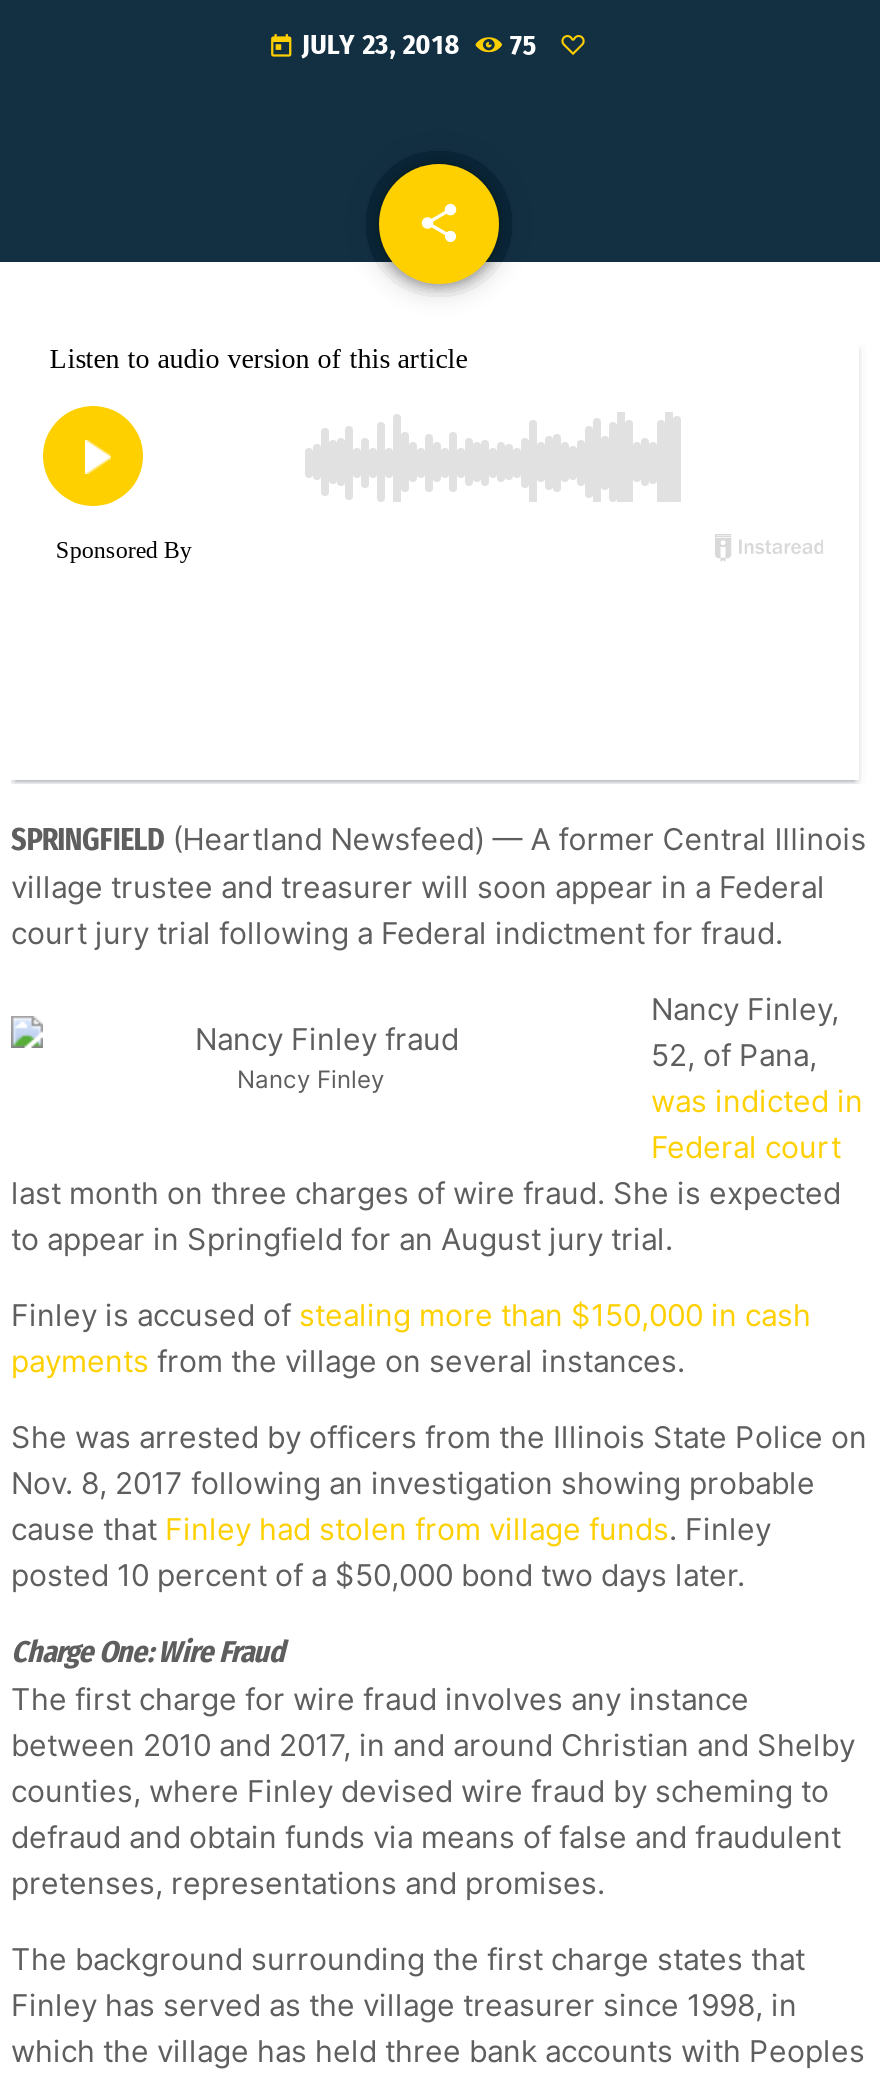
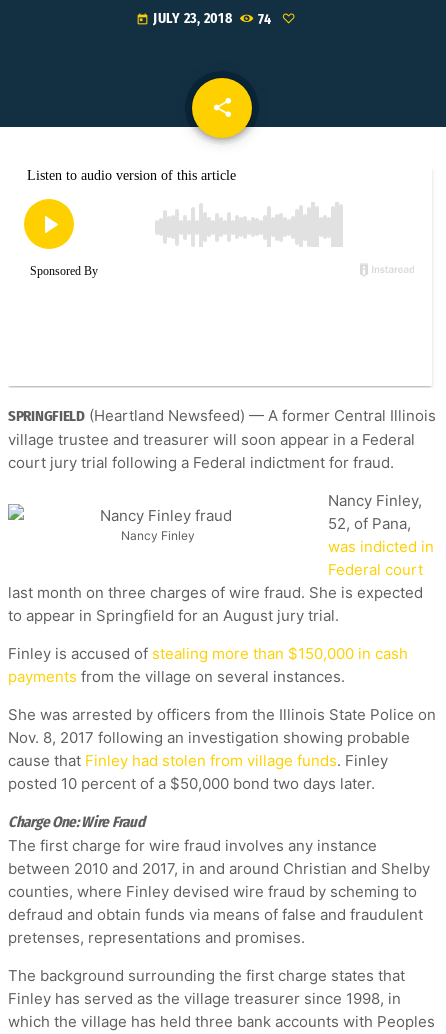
[510,29,544,63] 75 -> [257,10,274,27] 74

